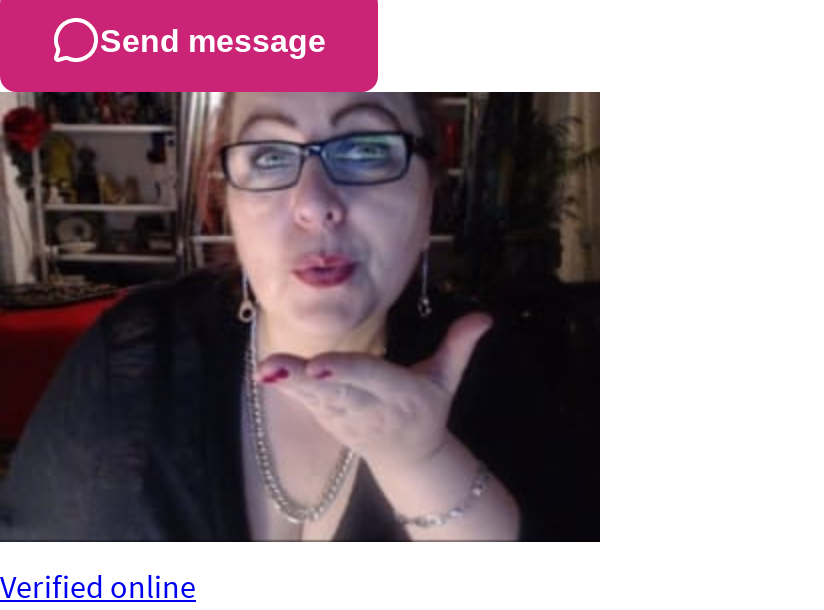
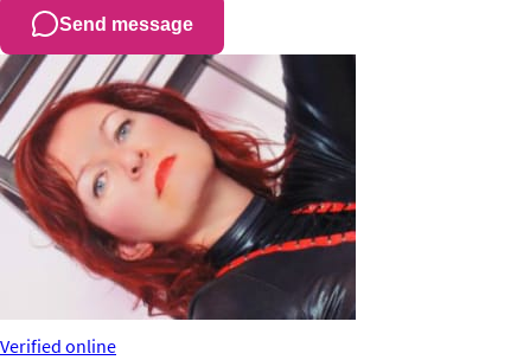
[6,90,602,544] [image] -> [4,53,357,321] [image]

